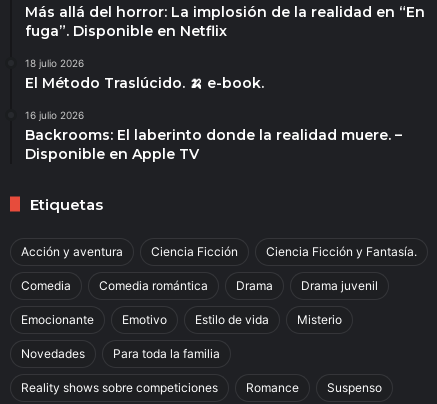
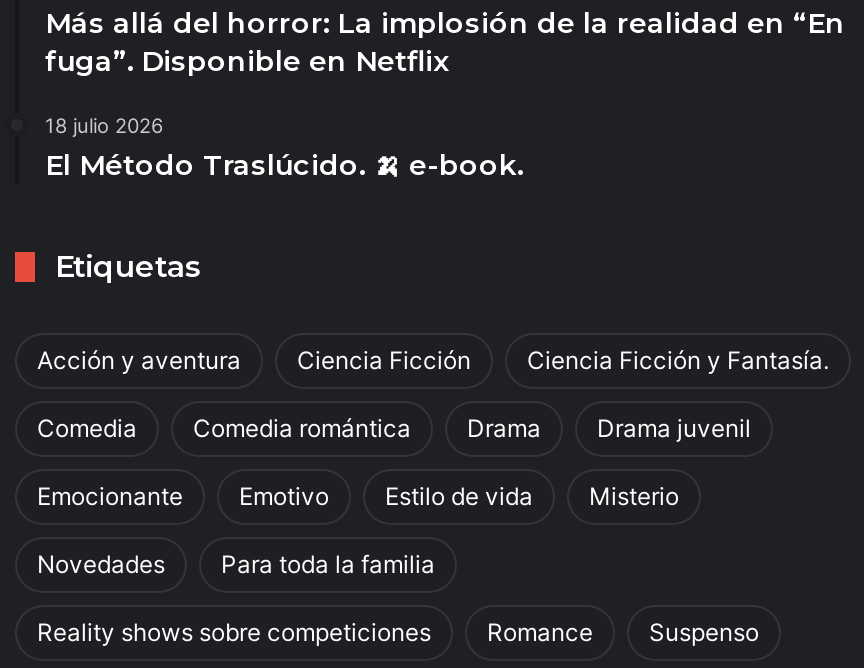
[25,109,402,163] 16 julio 2026 | Backrooms: El laberinto donde la realidad muere. – | Disponible en Apple TV -> none

